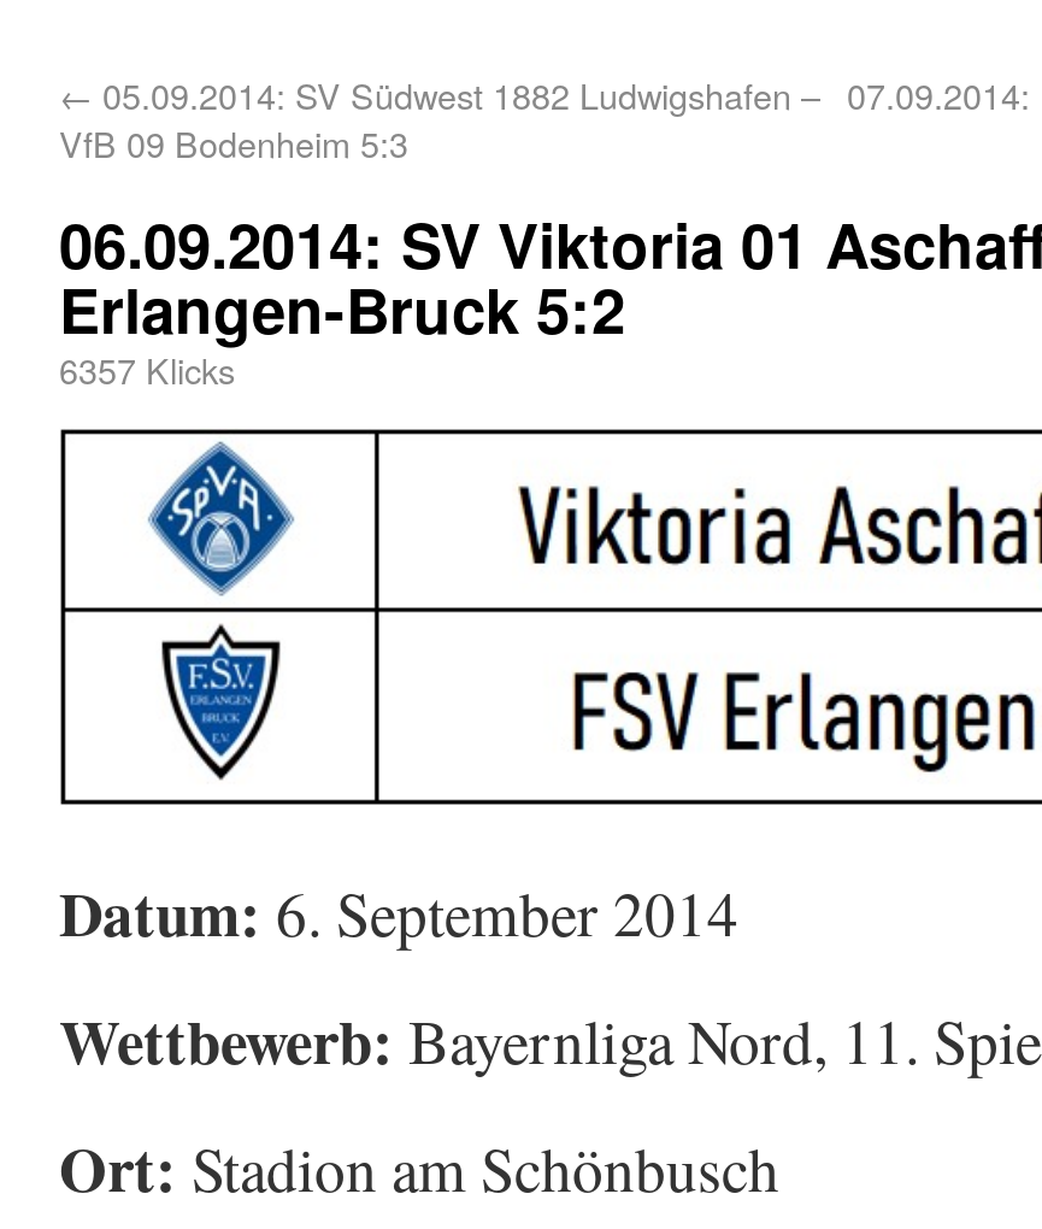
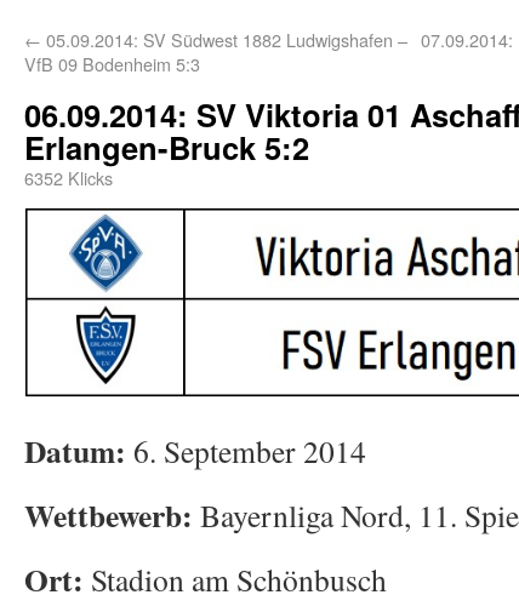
[59,343,235,394] 6357 Klicks -> [24,165,113,190] 6352 Klicks

